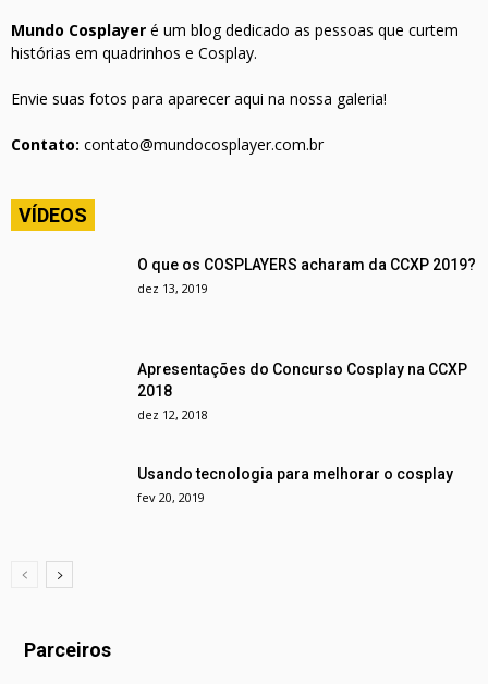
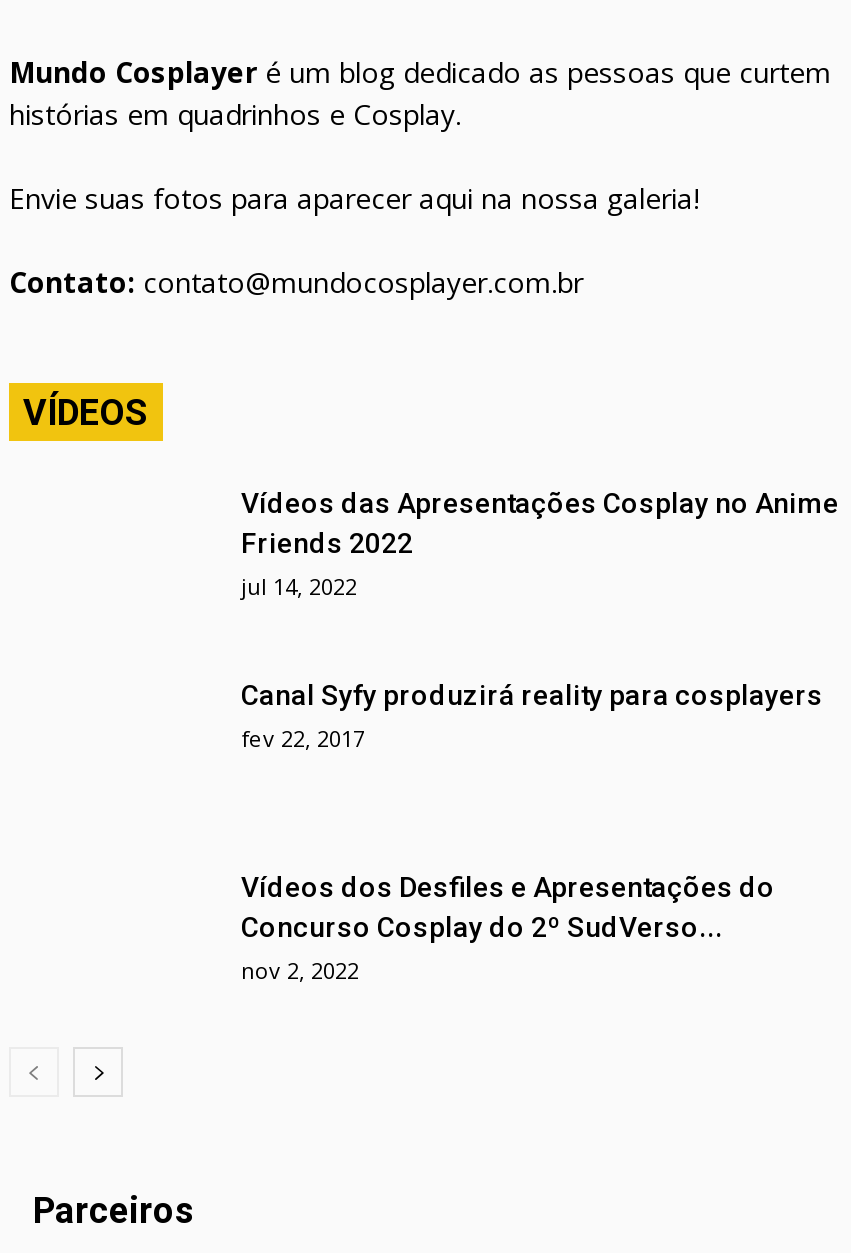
[137,256,476,297] O que os COSPLAYERS acharam da CCXP 2019? | dez 13, 2019 -> [241,488,839,602] Vídeos das Apresentações Cosplay no Anime | Friends 2022 | jul 14, 2022
[137,361,467,423] Apresentações do Concurso Cosplay na CCXP | 2018 | dez 12, 2018 -> [241,680,823,754] Canal Syfy produzirá reality para cosplayers | fev 22, 2017
[137,465,453,506] Usando tecnologia para melhorar o cosplay | fev 20, 2019 -> [241,872,775,986] Vídeos dos Desfiles e Apresentações do | Concurso Cosplay do 2º SudVerso... | nov 2, 2022

